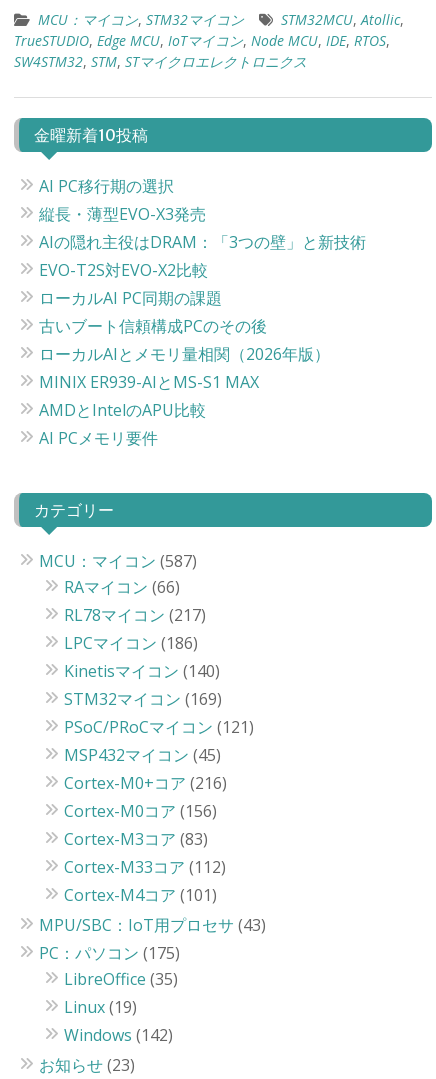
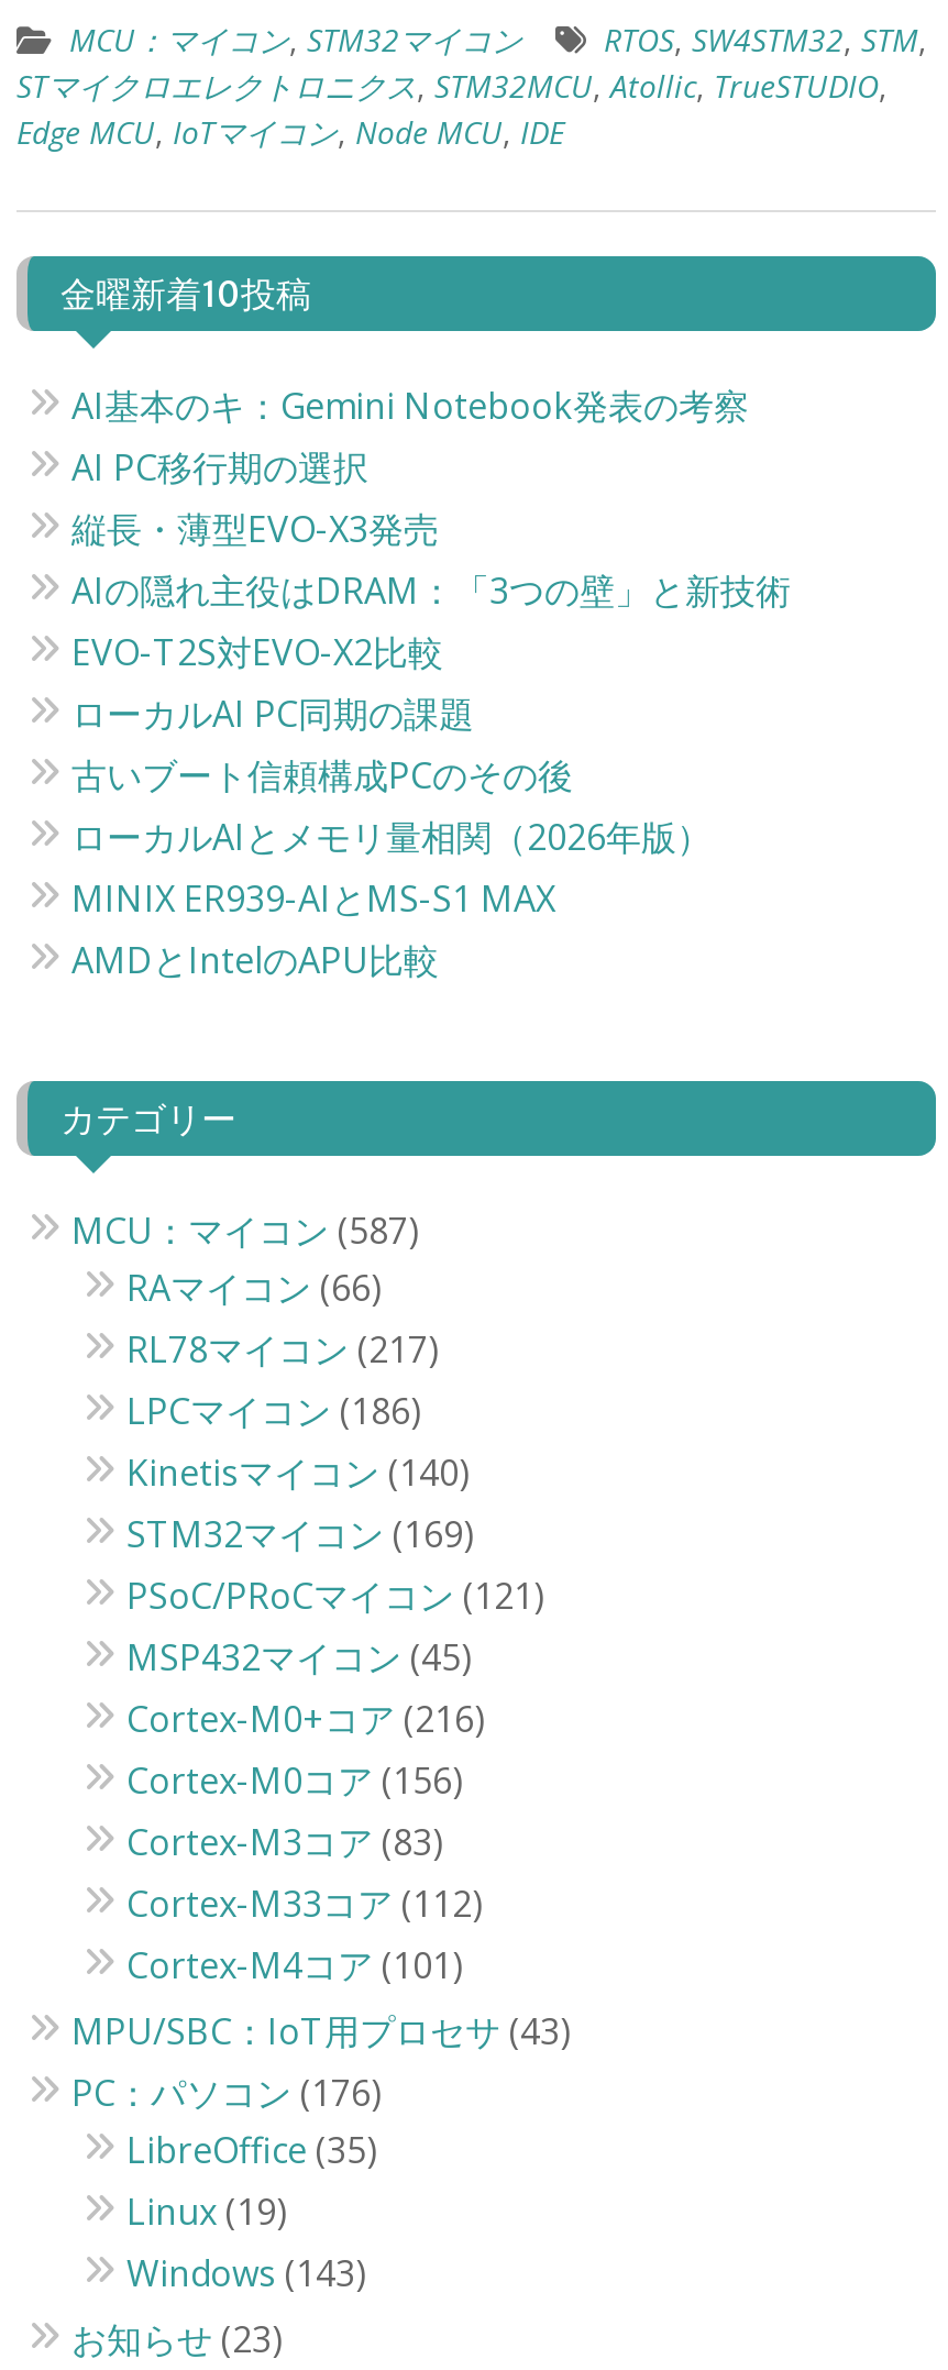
[14,10,404,71] STM32MCU, Atollic, | TrueSTUDIO, Edge MCU, IoTマイコン, Node MCU, IDE, RTOS, | SW4STM32, STM, STマイクロエレクトロニクス -> [16,19,927,154] RTOS, SW4STM32, STM, | STマイクロエレクトロニクス, STM32MCU, Atollic, TrueSTUDIO, | Edge MCU, IoTマイコン, Node MCU, IDE
none -> [71,382,749,431] AI基本のキ：Gemini Notebook発表の考察
moved [39,175,366,421] -> [71,444,791,985]: AI PC移行期の選択 | 縦長・薄型EVO-X3発売 | AIの隠れ主役はDRAM：「3つの壁」と新技術 | ... | MINIX ER939-AIとMS-S1 MAX | AMDとIntelのAPU比較
[39,427,158,449] AI PCメモリ要件 -> none
[39,942,180,964] PC：パソコン(175) -> [71,2069,382,2118] PC：パソコン(176)
[64,1024,173,1046] Windows (142) -> [126,2250,366,2298] Windows (143)

